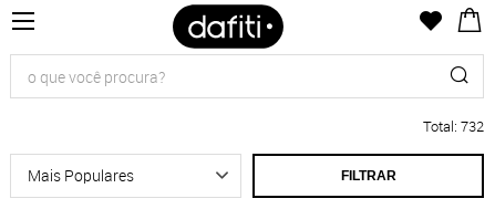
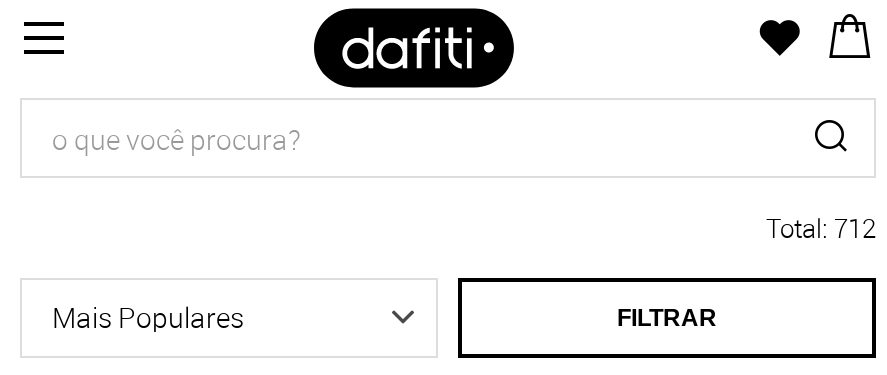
[423,116,484,136] Total: 732 -> [766,210,876,246] Total: 712

